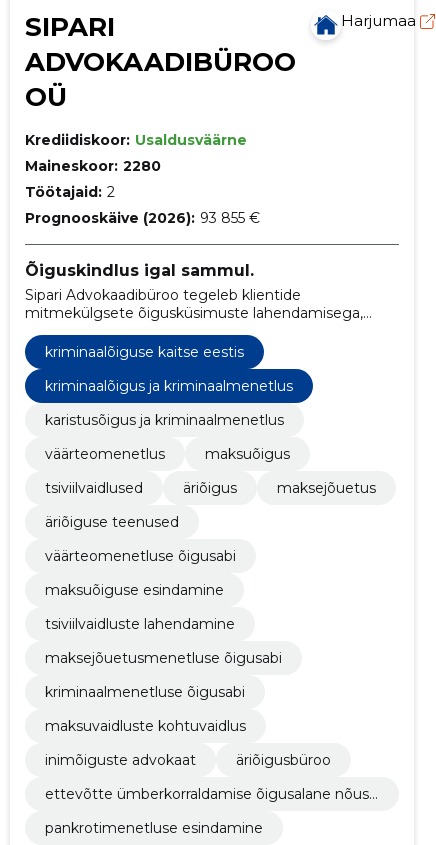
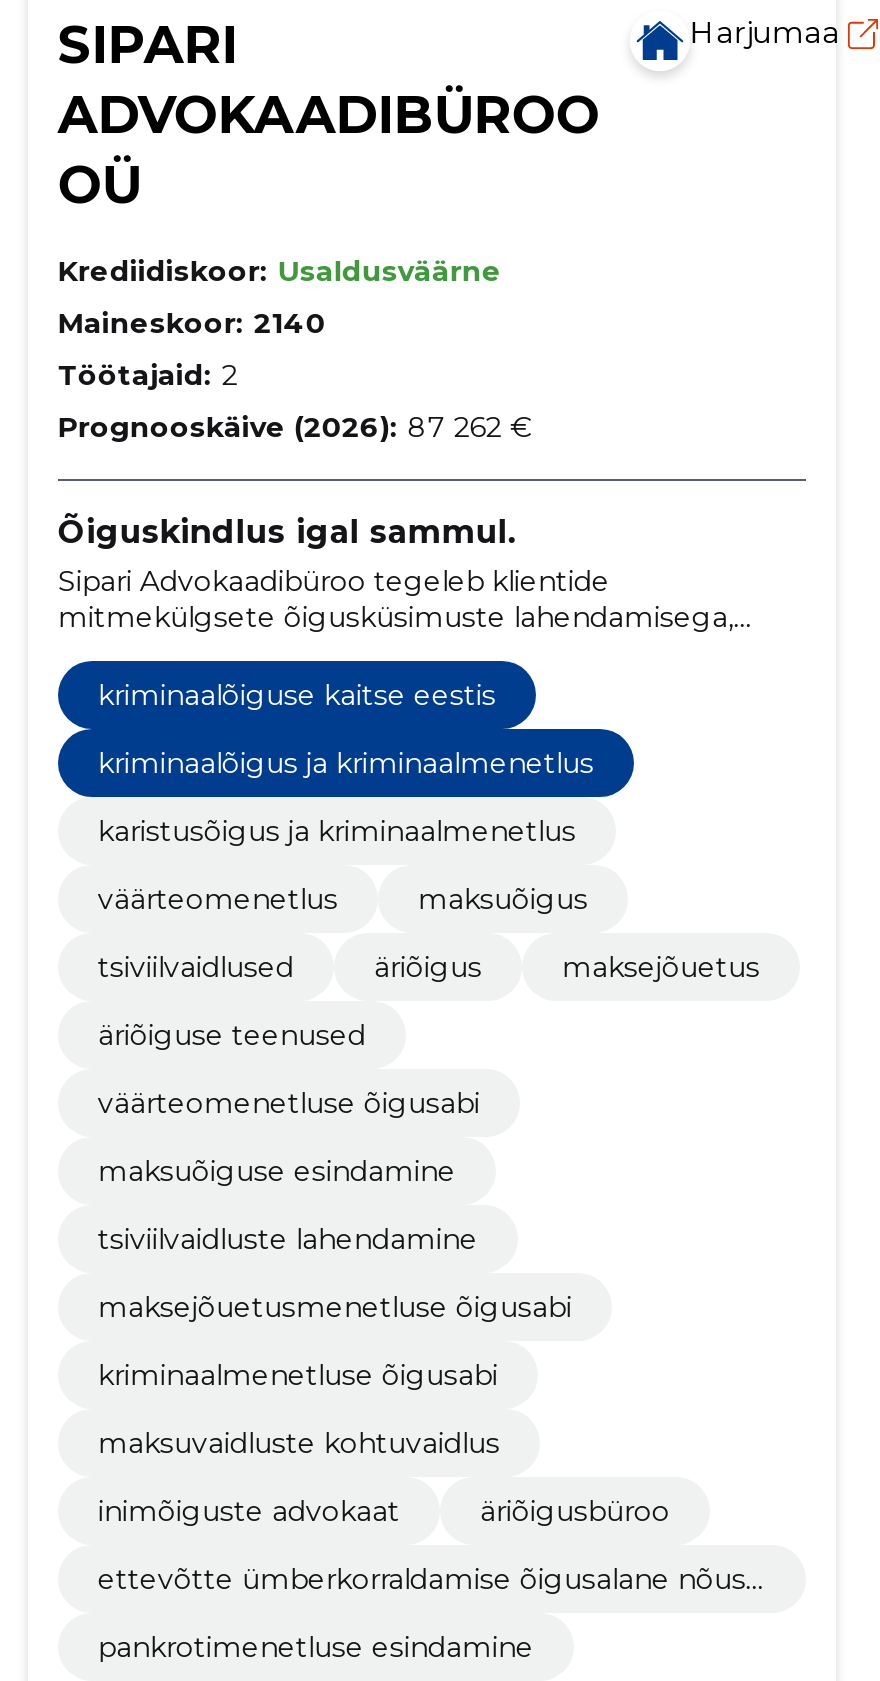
[25,157,161,175] Maineskoor: 2280 -> [58,306,326,342] Maineskoor: 2140
[25,209,260,227] Prognooskäive (2026): 93 855 € -> [58,410,532,446] Prognooskäive (2026): 87 262 €

